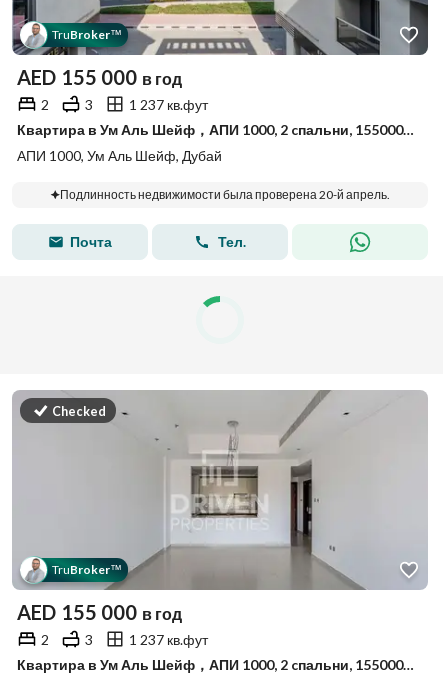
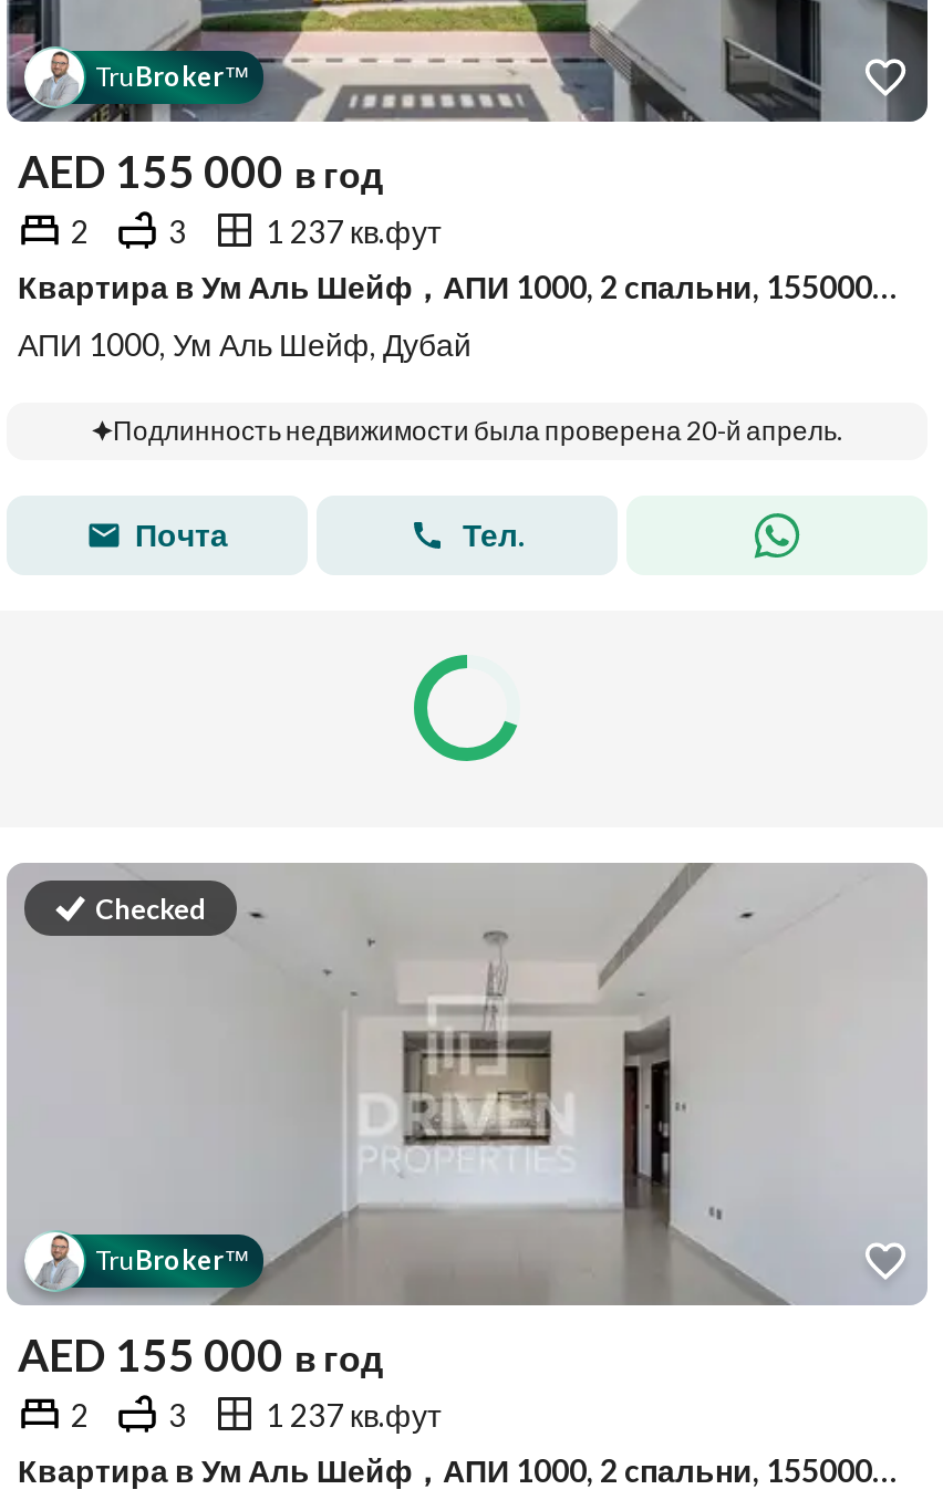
none -> [412,673,518,763] [image]

